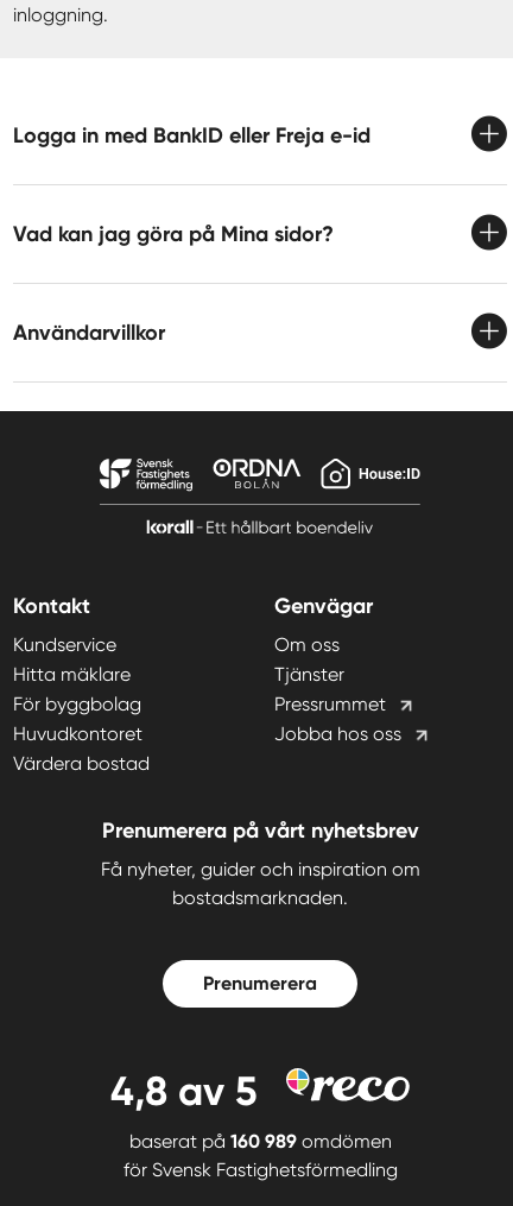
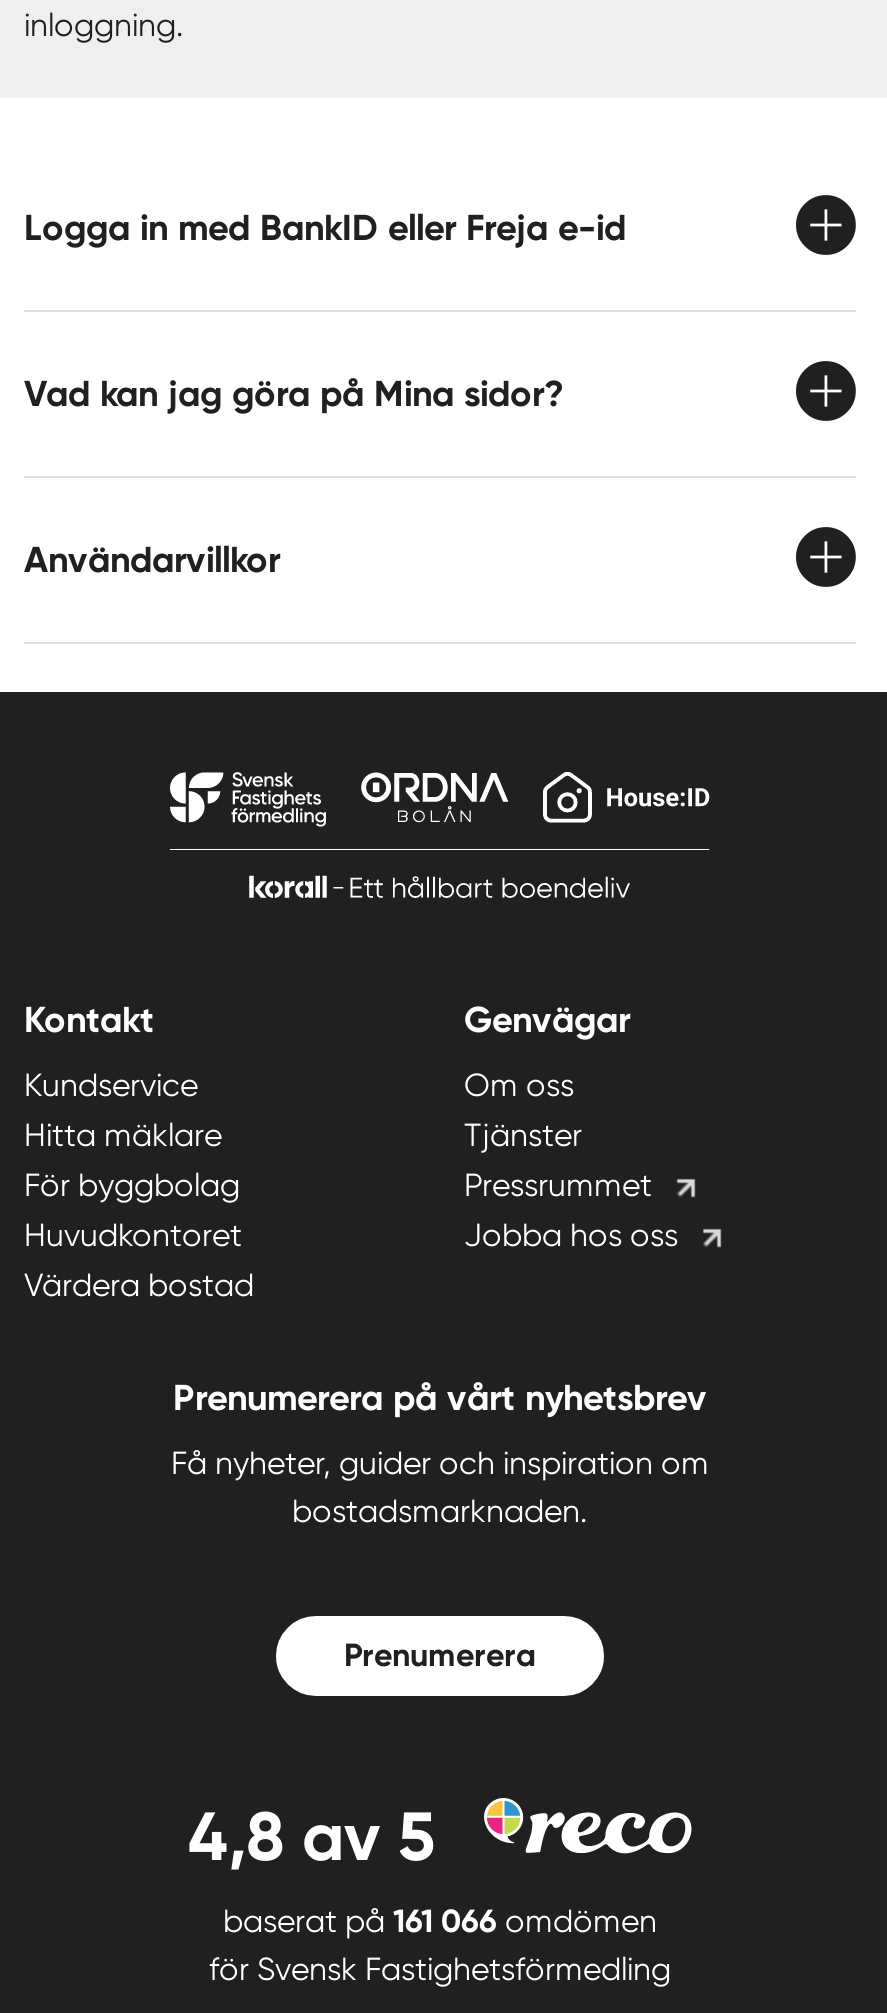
[129,1130,391,1153] baserat på 160 989 omdömen -> [223,1902,657,1940] baserat på 161 066 omdömen

